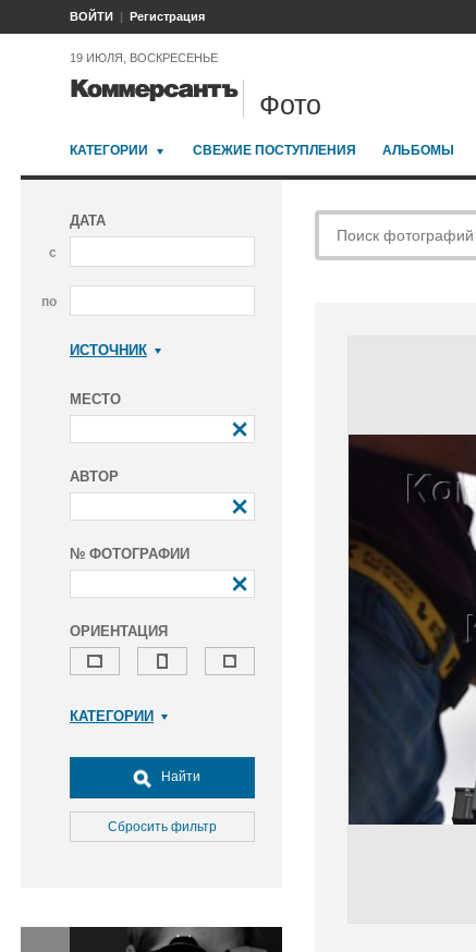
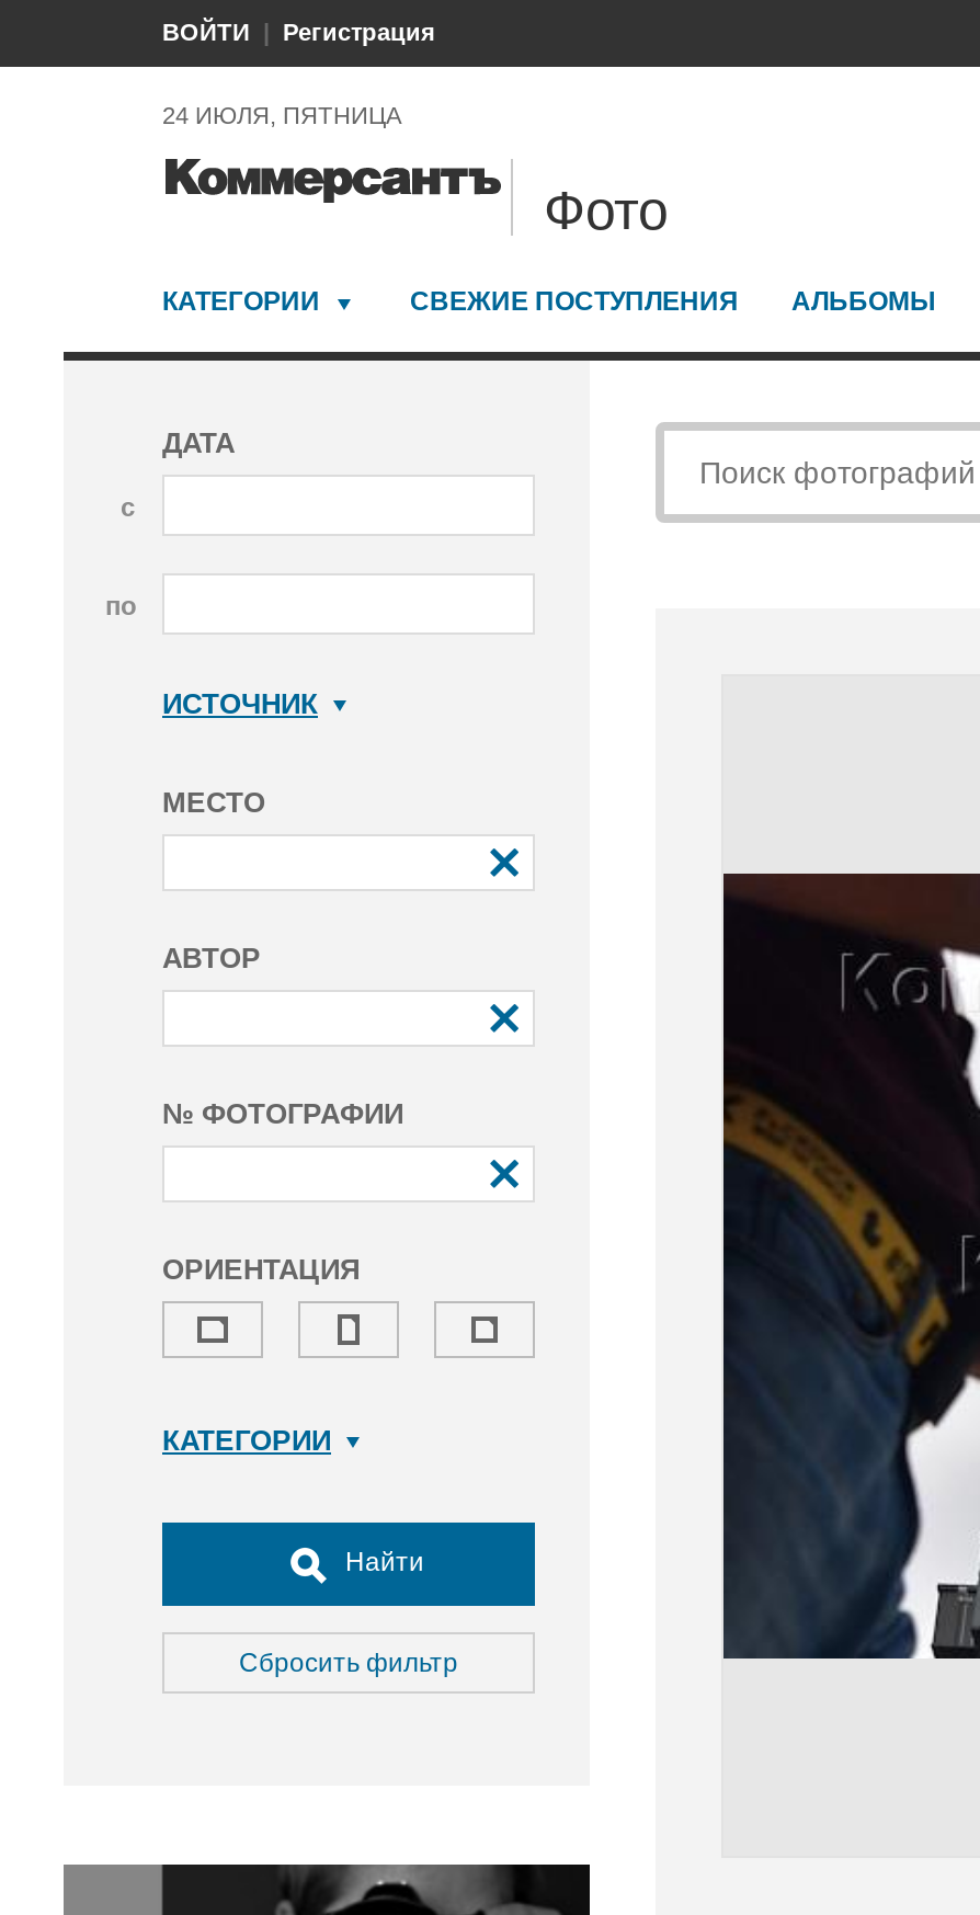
[70,51,218,64] 19 ИЮЛЯ, ВОСКРЕСЕНЬЕ -> [162,102,401,128] 24 ИЮЛЯ, ПЯТНИЦА

